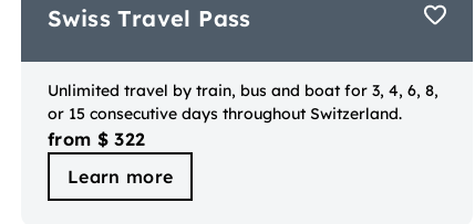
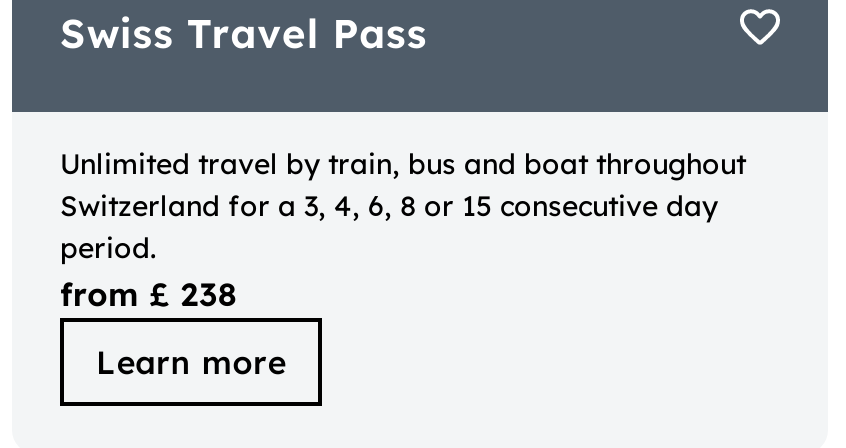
[48,81,438,150] Unlimited travel by train, bus and boat for 3, 4, 6, 8, | or 15 consecutive days throughout Switzerland. | from $ 322 -> [60,147,746,315] Unlimited travel by train, bus and boat throughout | Switzerland for a 3, 4, 6, 8 or 15 consecutive day | period. | from £ 238

